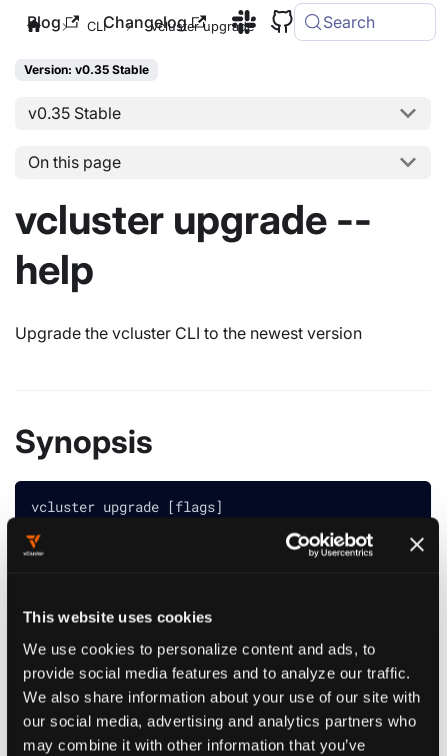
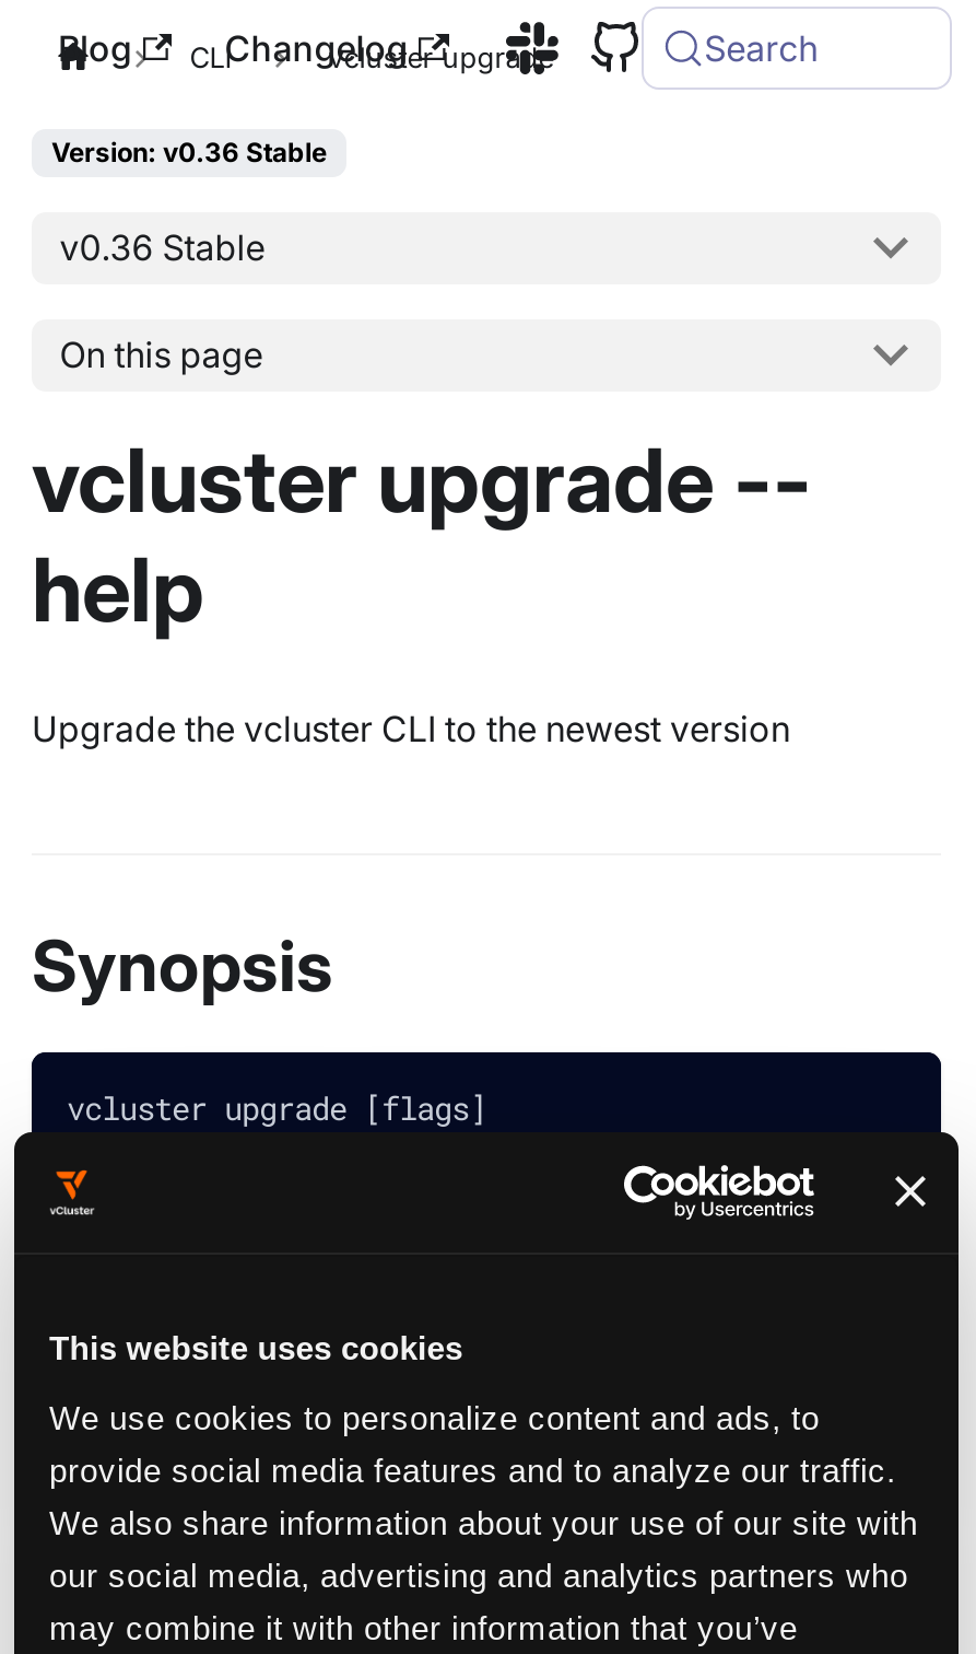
[24,62,149,77] Version: v0.35 Stable -> [51,136,327,168] Version: v0.36 Stable
[28,103,121,123] v0.35 Stable -> [60,226,265,270] v0.36 Stable

